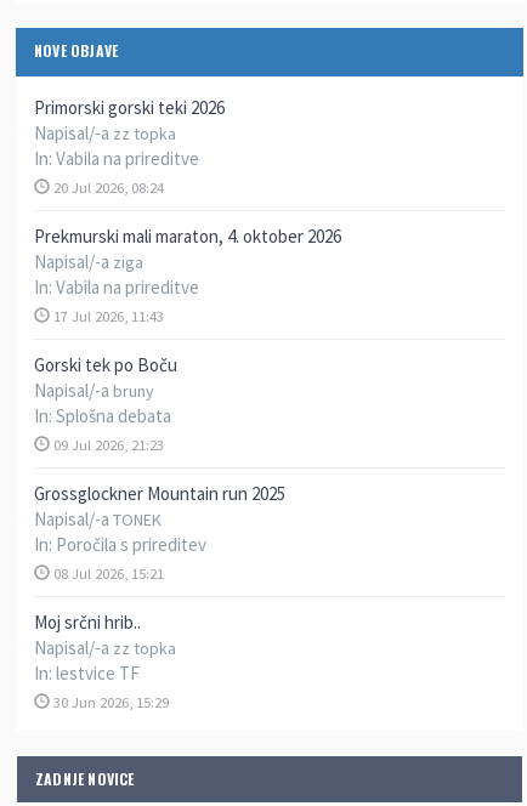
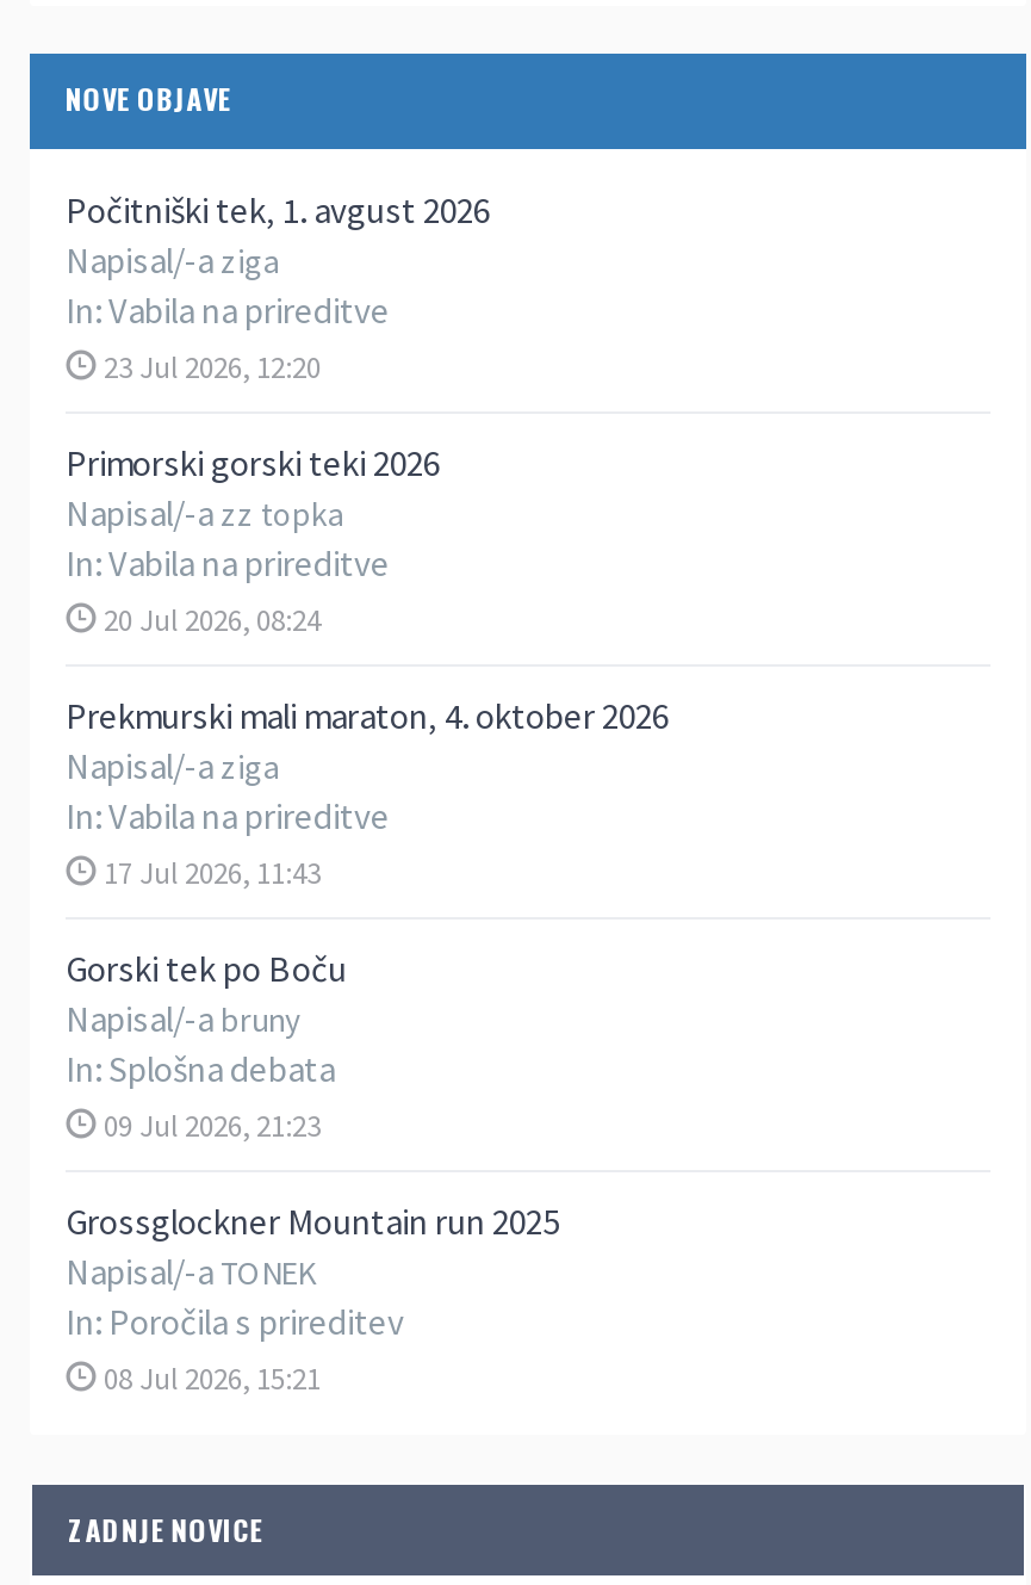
none -> [66,187,490,385] Počitniški tek, 1. avgust 2026 | Napisal/-a ziga | In:Vabila na prireditve | 23 Jul 2026, 12:20
moved [34,96,341,583] -> [66,440,669,1397]: Primorski gorski teki 2026 | Napisal/-a zz topka | In:Vabila na prireditve | ... | In: Poročila s prireditev | 08 Jul 2026, 15:21
[34,611,176,711] Moj srčni hrib.. | Napisal/-a zz topka | In: lestvice TF | 30 Jun 2026, 15:29 -> none

